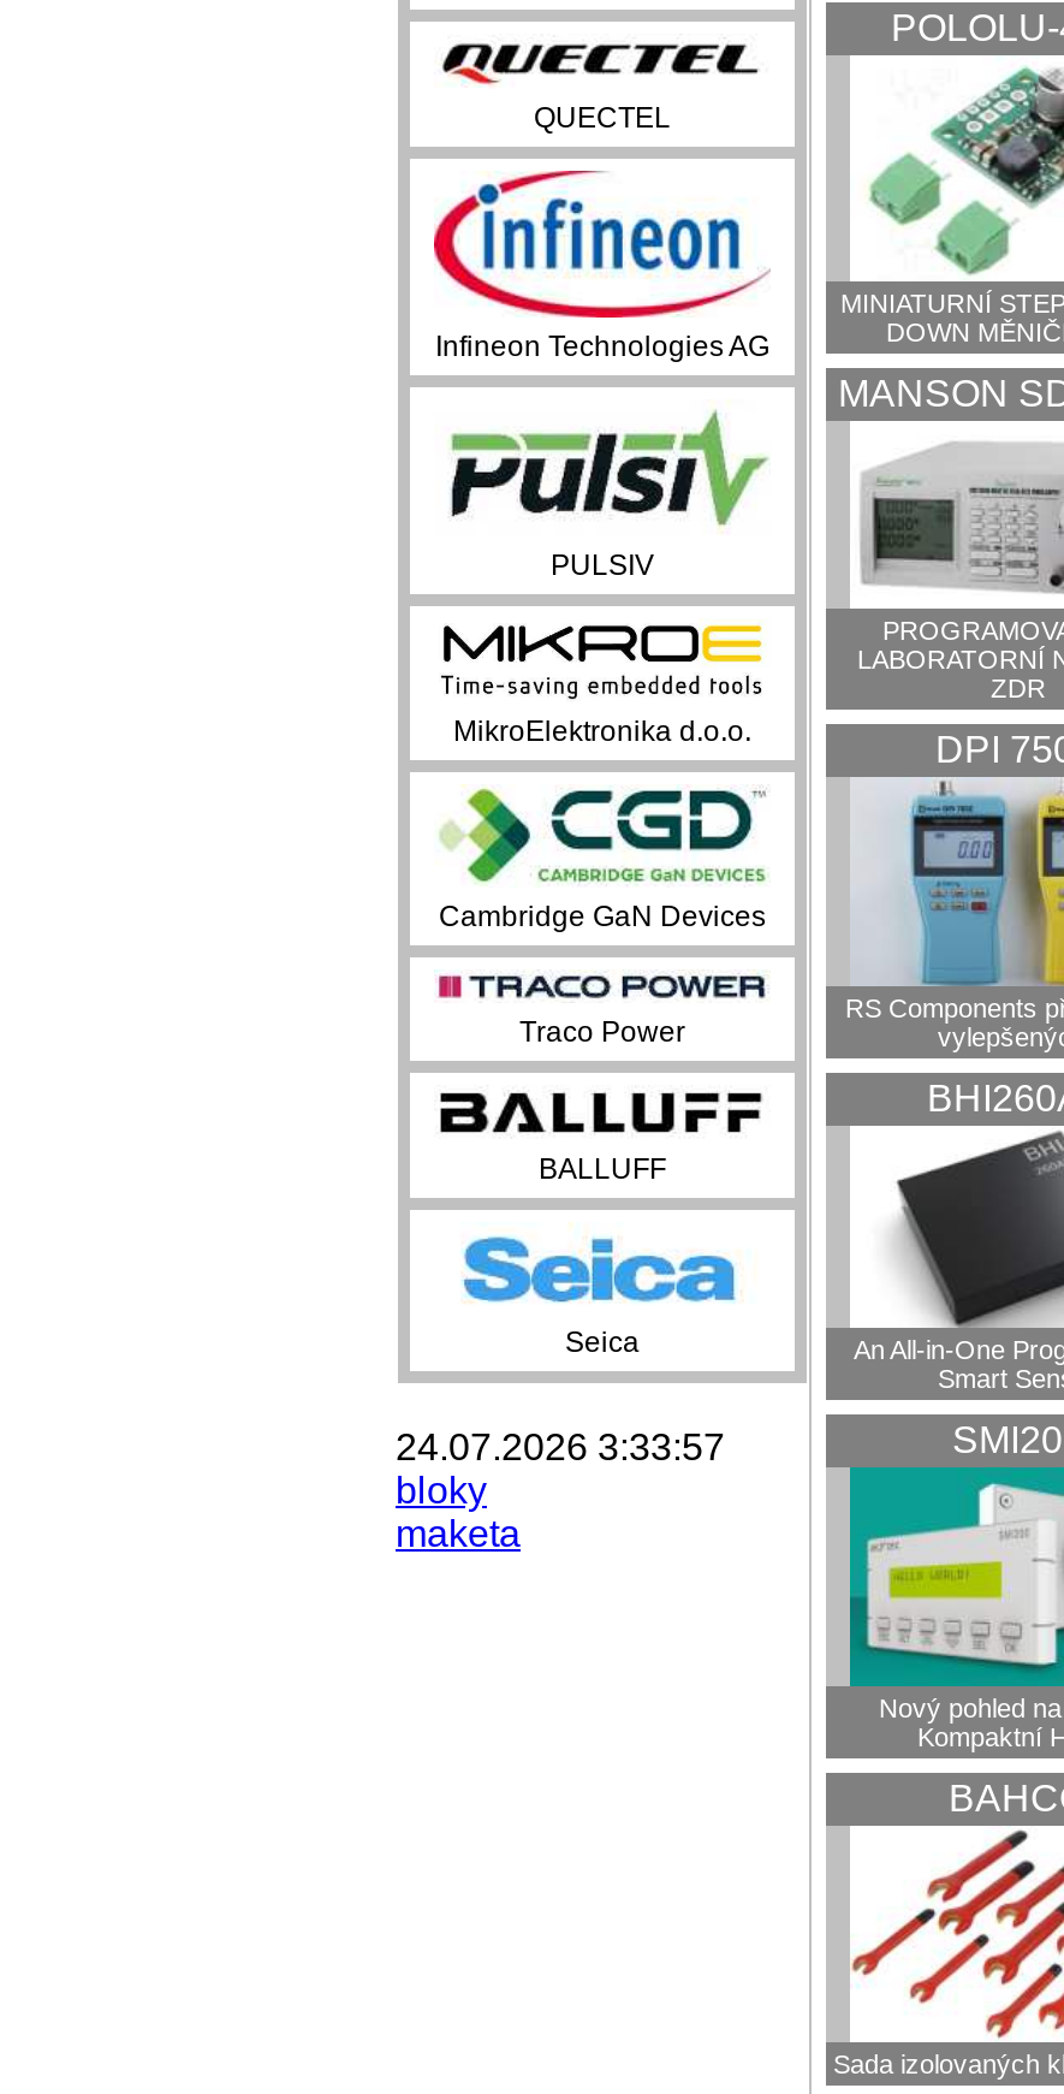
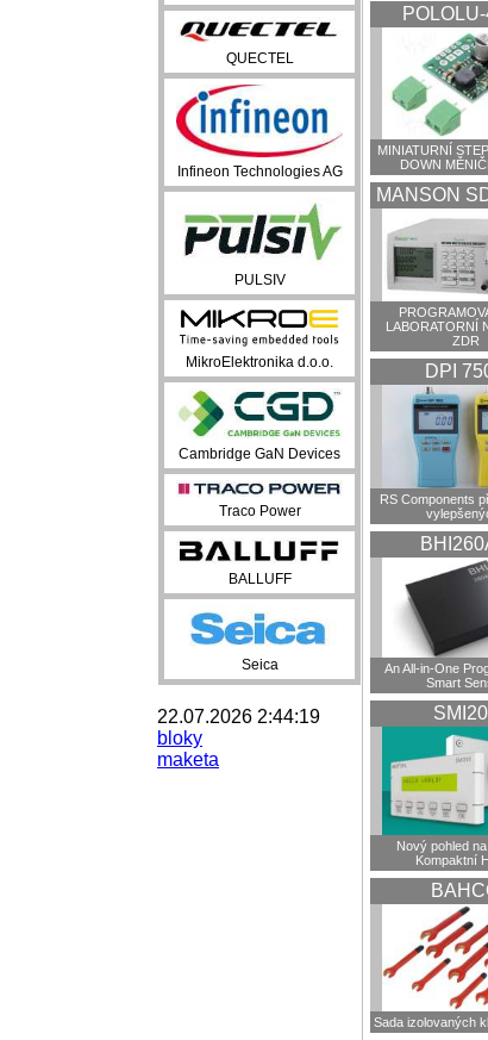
[396,1426,725,1467] 24.07.2026 3:33:57 -> [157,706,320,727] 22.07.2026 2:44:19

